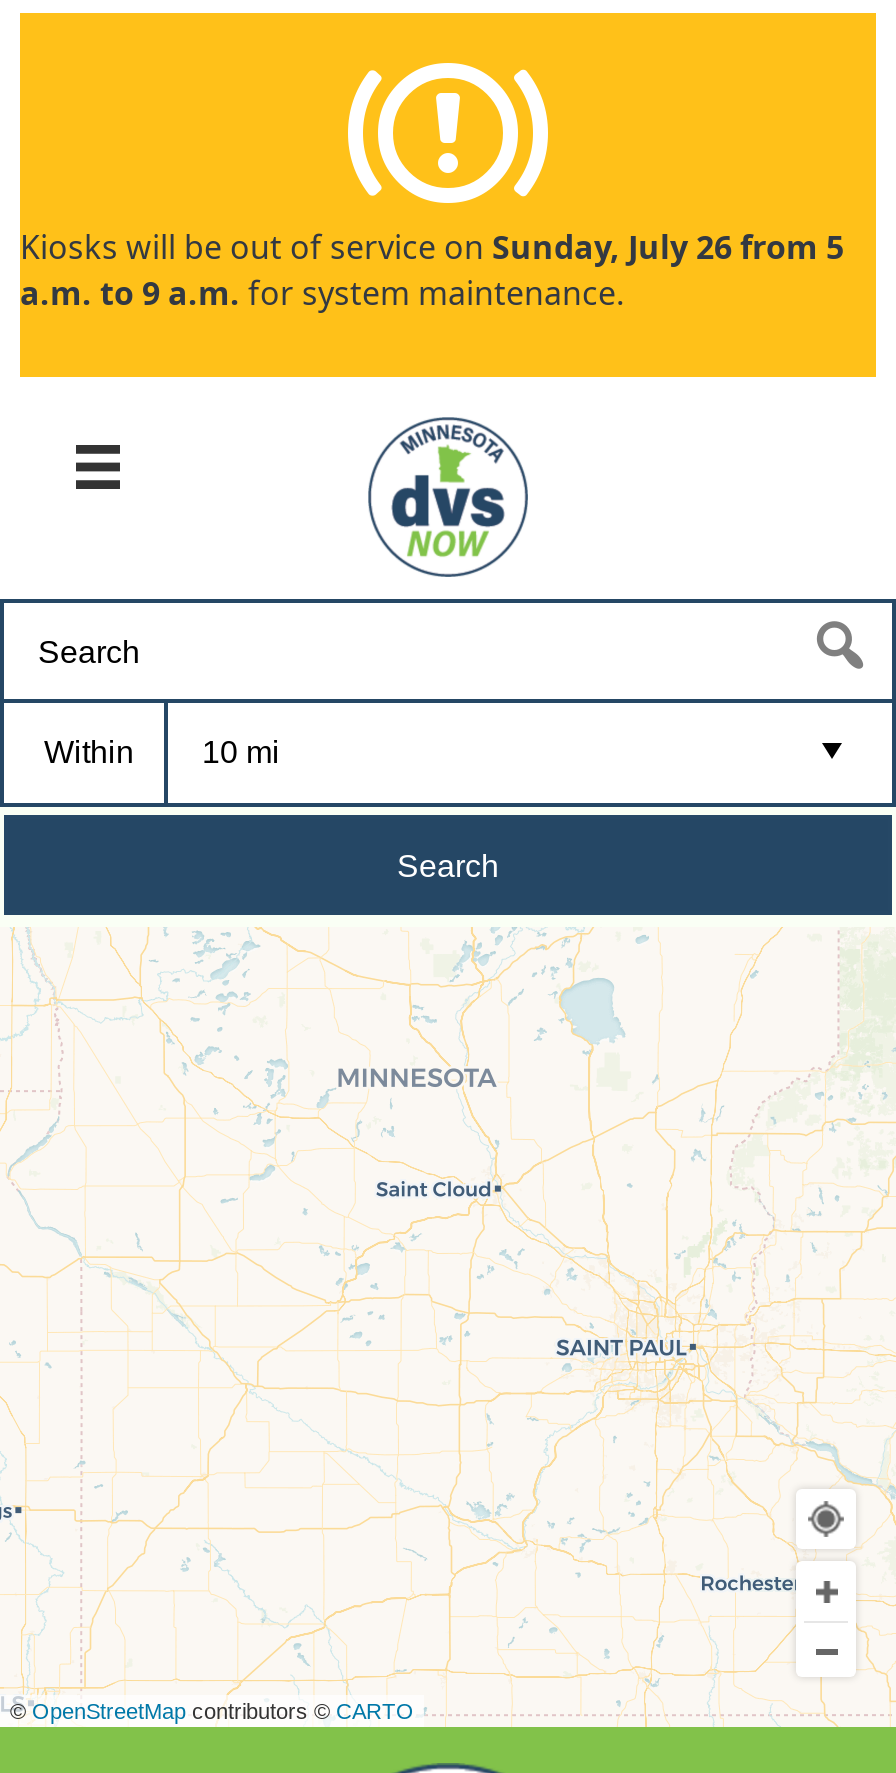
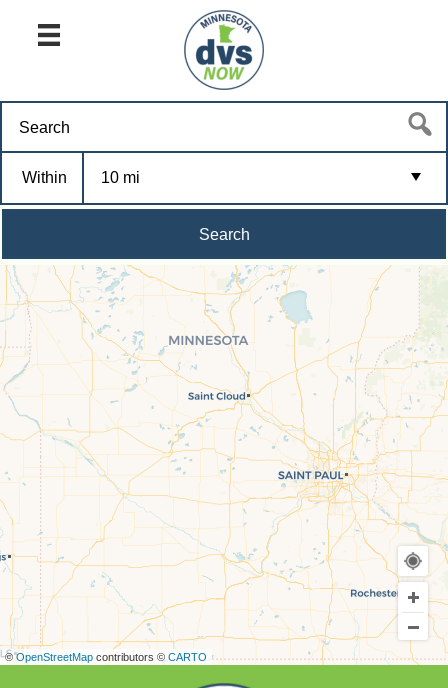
[18,11,878,379] [image] | Kiosks will be out of service on Sunday, July 26 from 5 | a.m. to 9 a.m. for system maintenance. -> none

